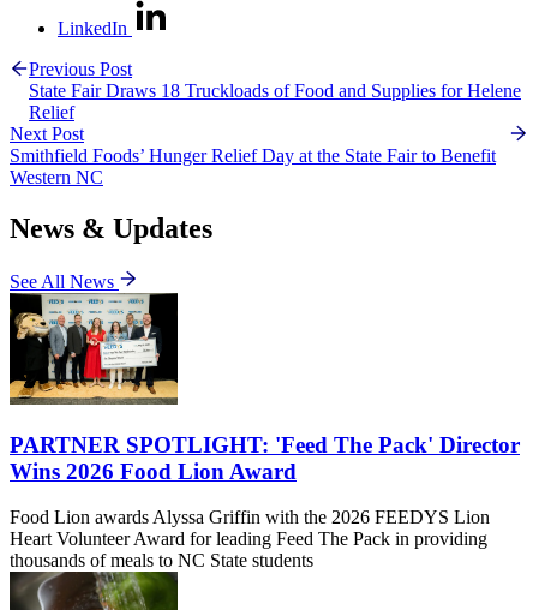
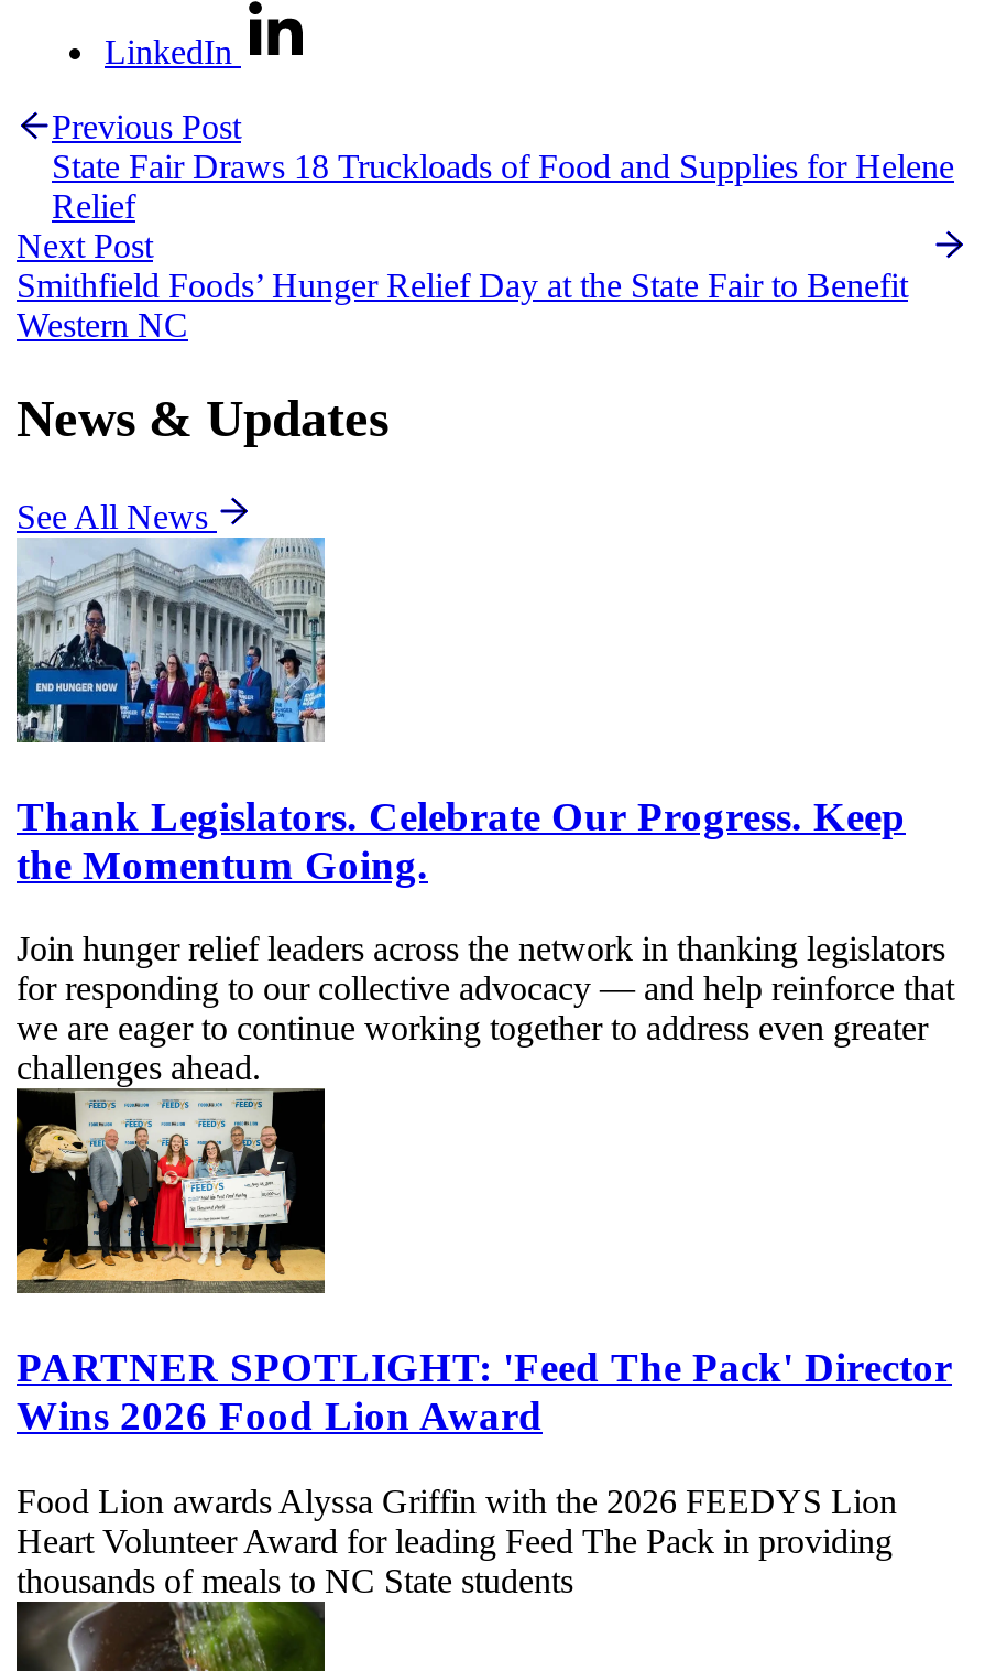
none -> [14,535,954,1087] [image] | Thank Legislators. Celebrate Our Progress. Keep | the Momentum Going. | Join hunger relief leaders across the network in thanking legislators | for responding to our collective advocacy — and help reinforce that | we are eager to continue working together to address even greater | challenges ahead.

